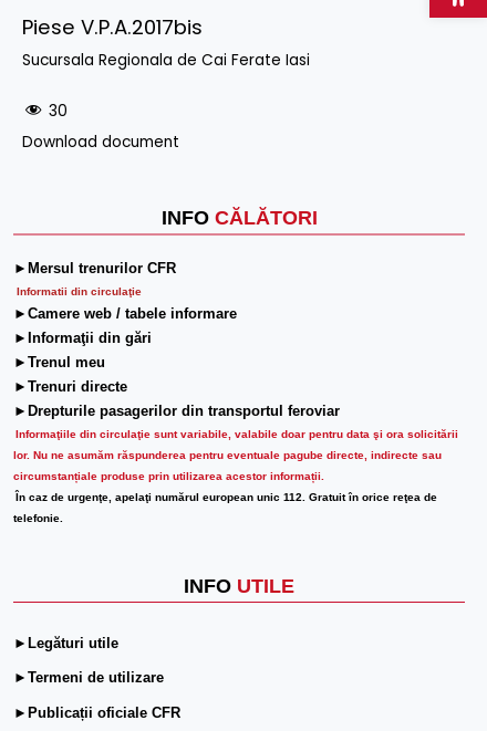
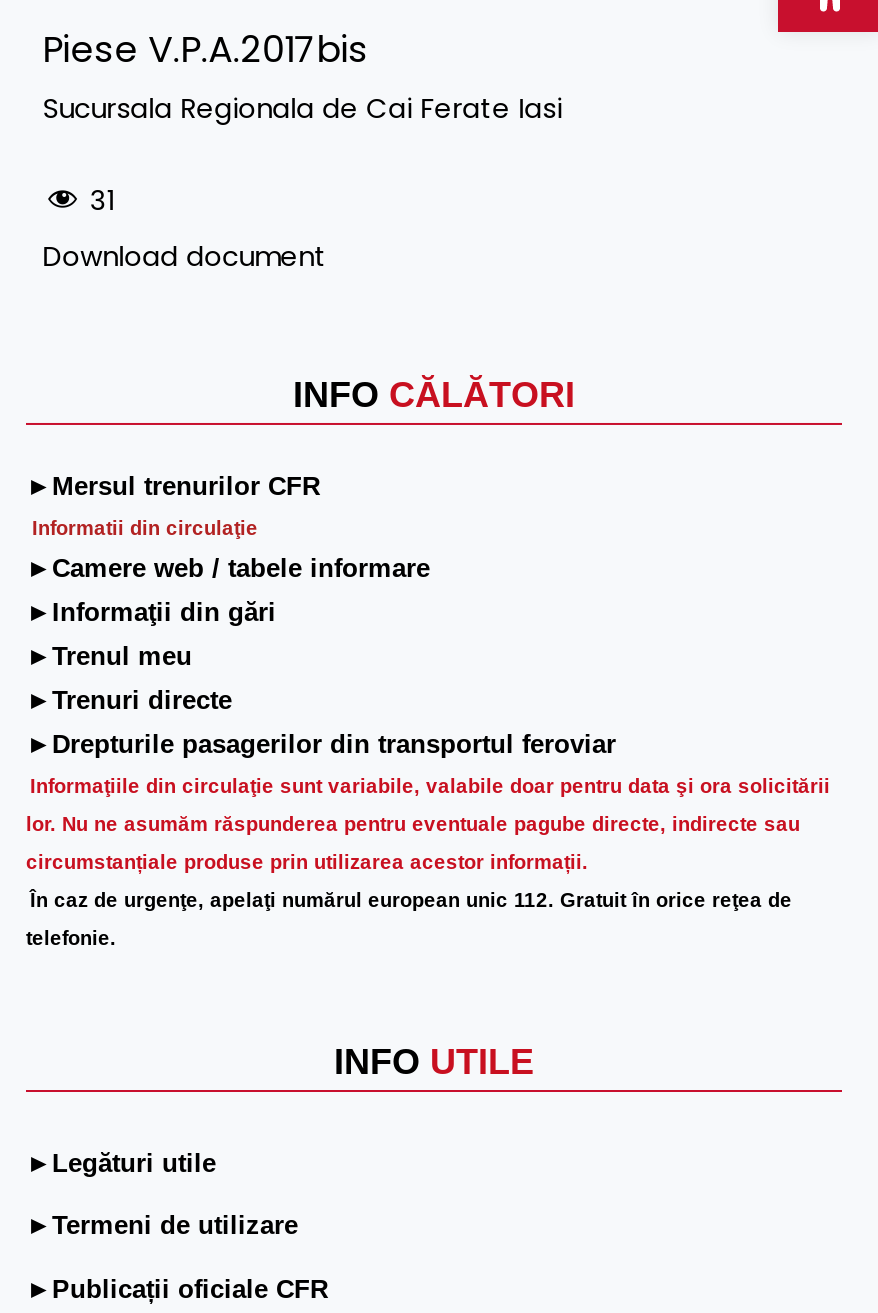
[49,101,68,122] 30 -> [90,182,114,220] 31

